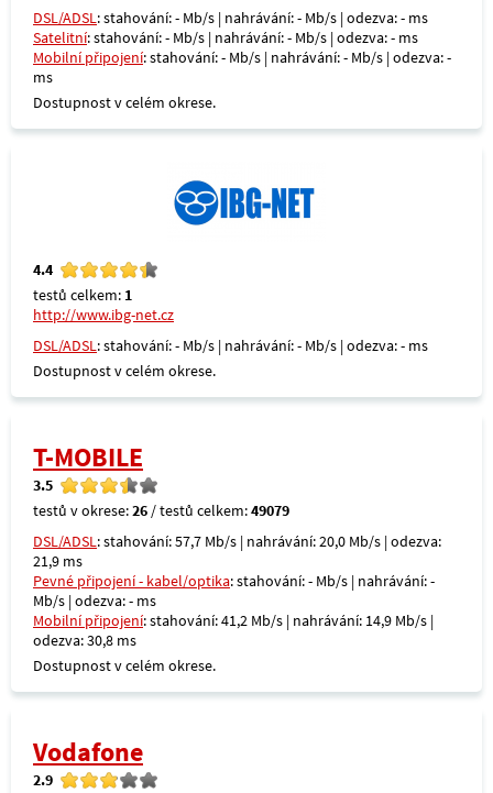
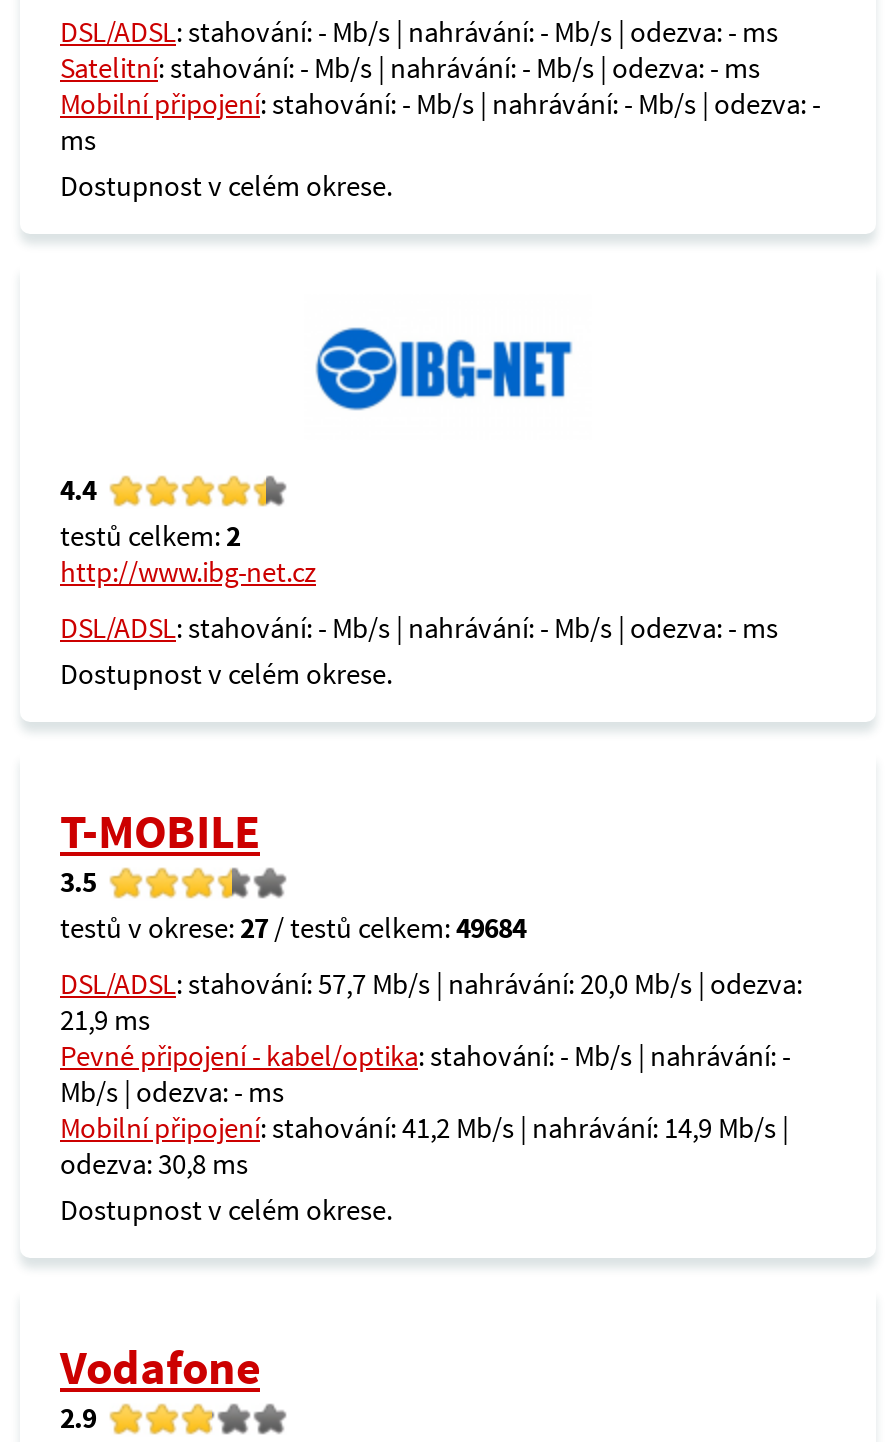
[33,285,132,305] testů celkem: 1 -> [60,518,240,554] testů celkem: 2
[33,500,289,520] testů v okrese: 26 / testů celkem: 49079 -> [60,910,526,946] testů v okrese: 27 / testů celkem: 49684

